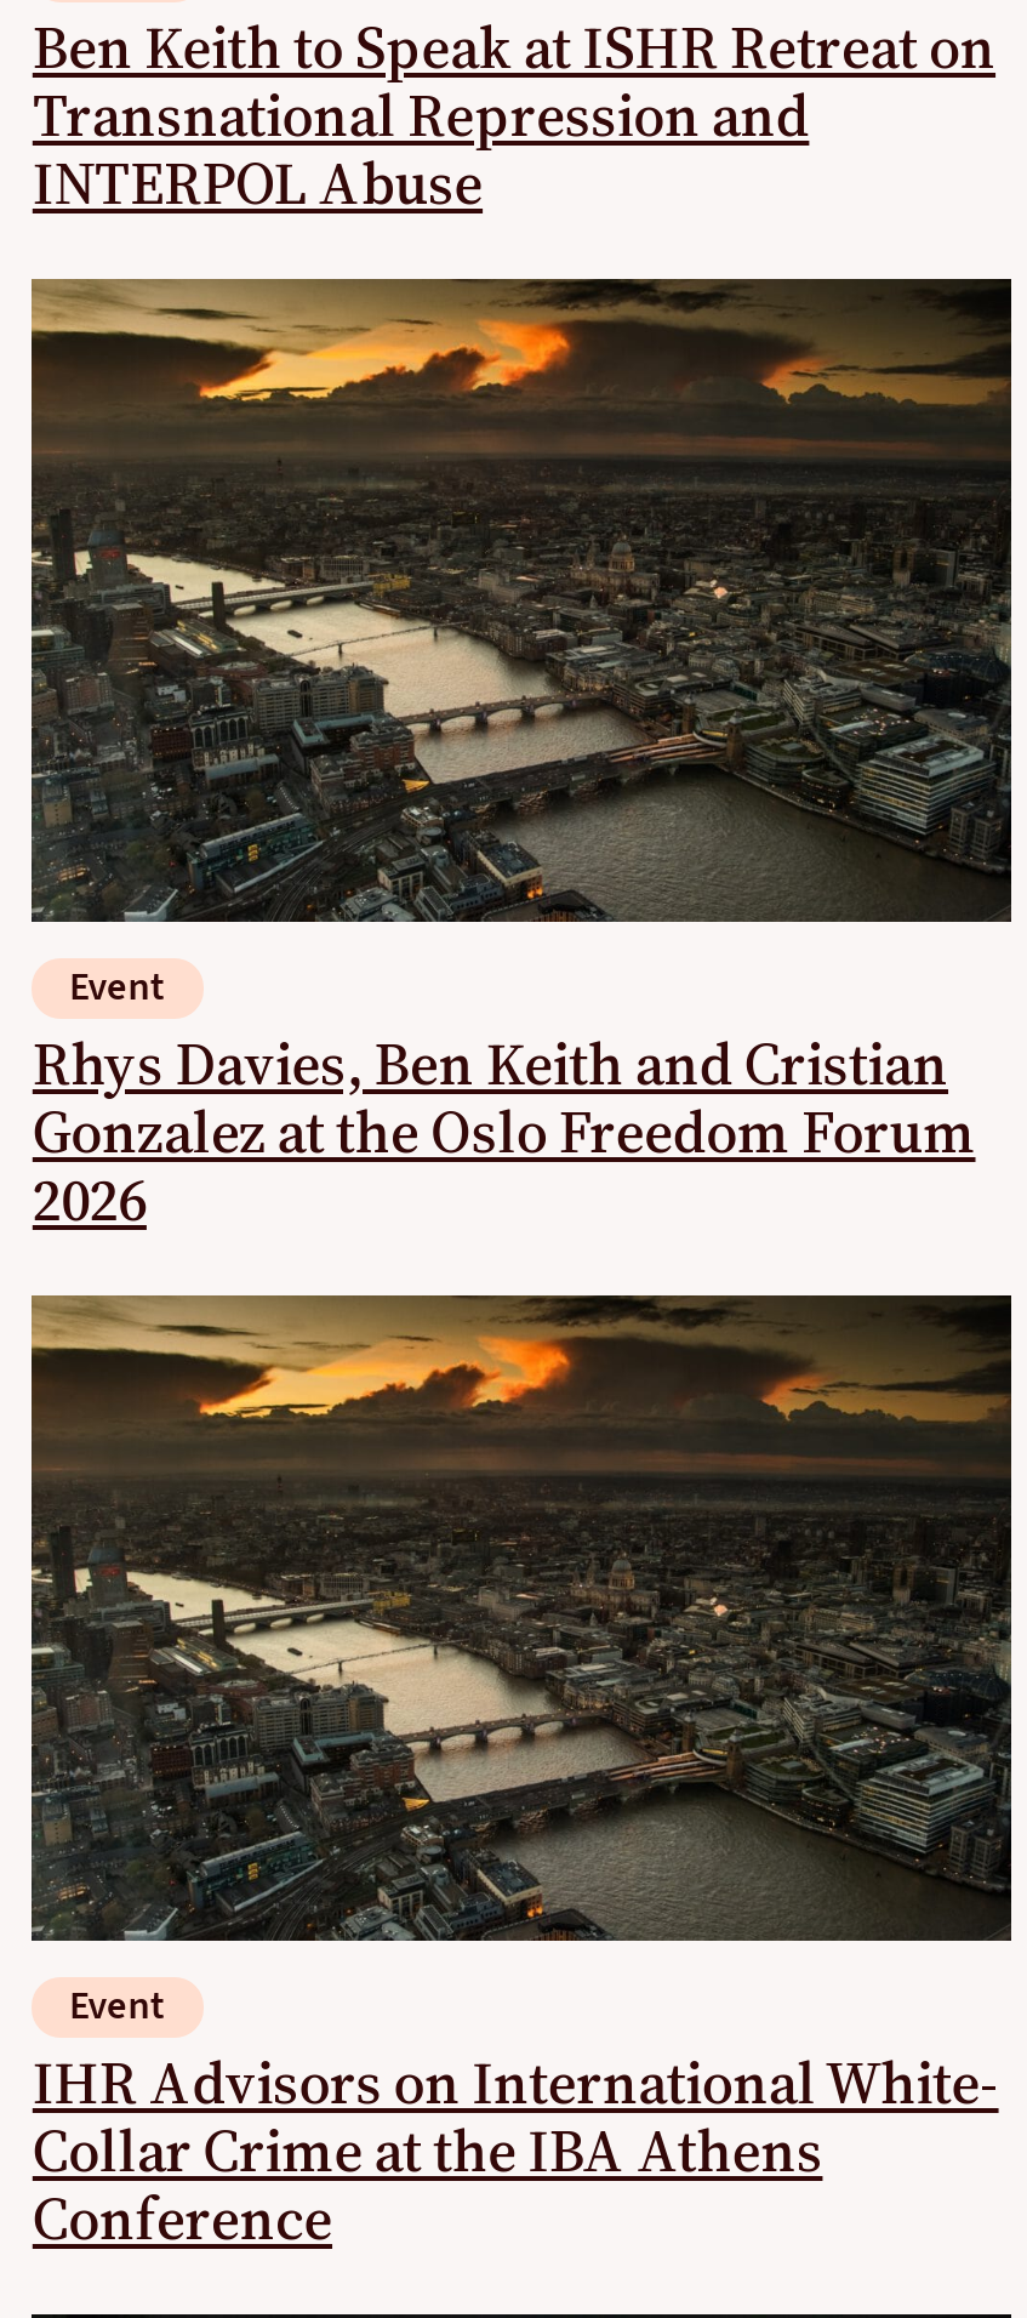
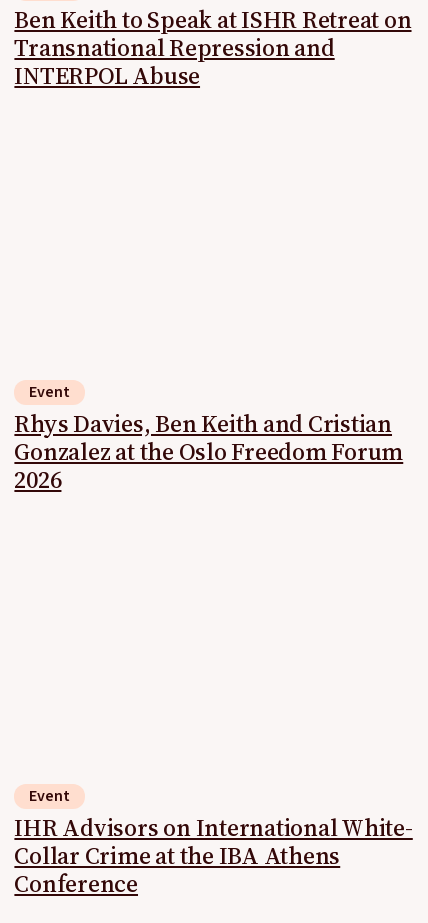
[29,277,1014,924] [image] -> none
[29,1293,1014,1946] [image] -> none

